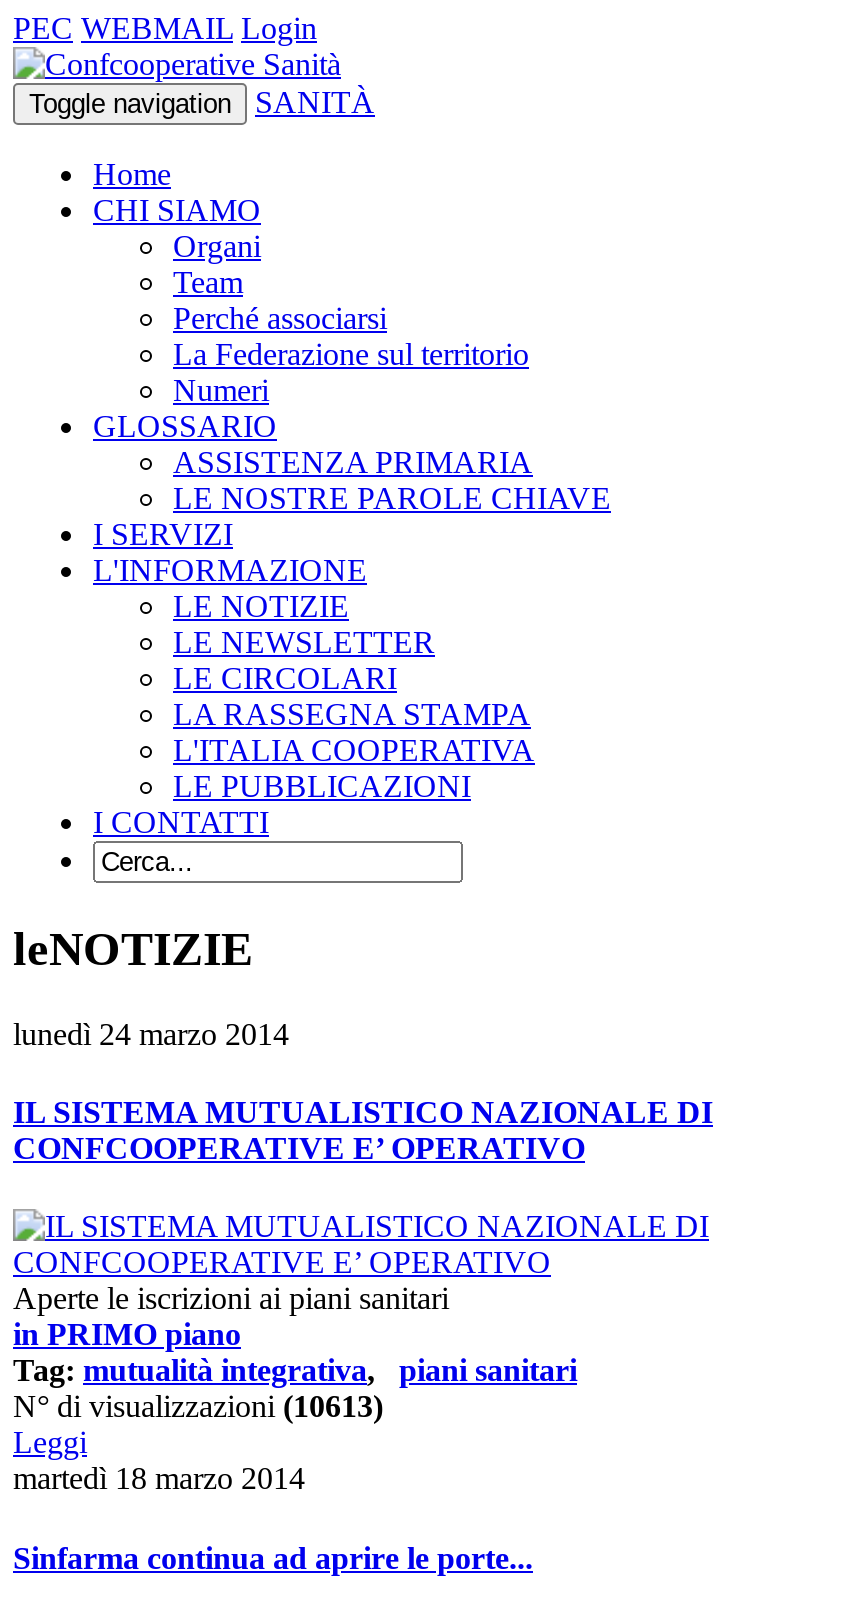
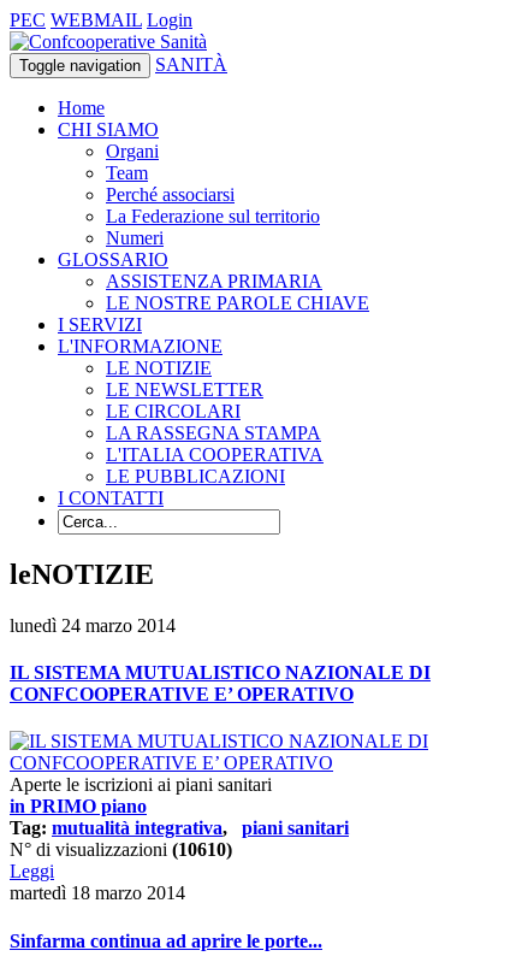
[13,1390,383,1424] N° di visualizzazioni(10613) -> [10,840,232,860] N° di visualizzazioni(10610)

